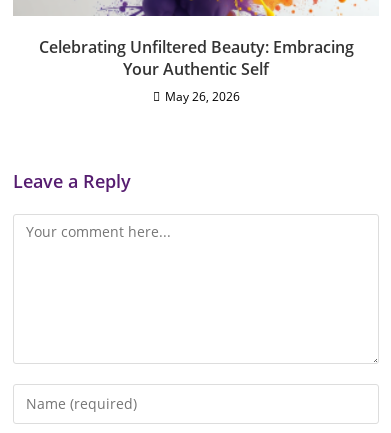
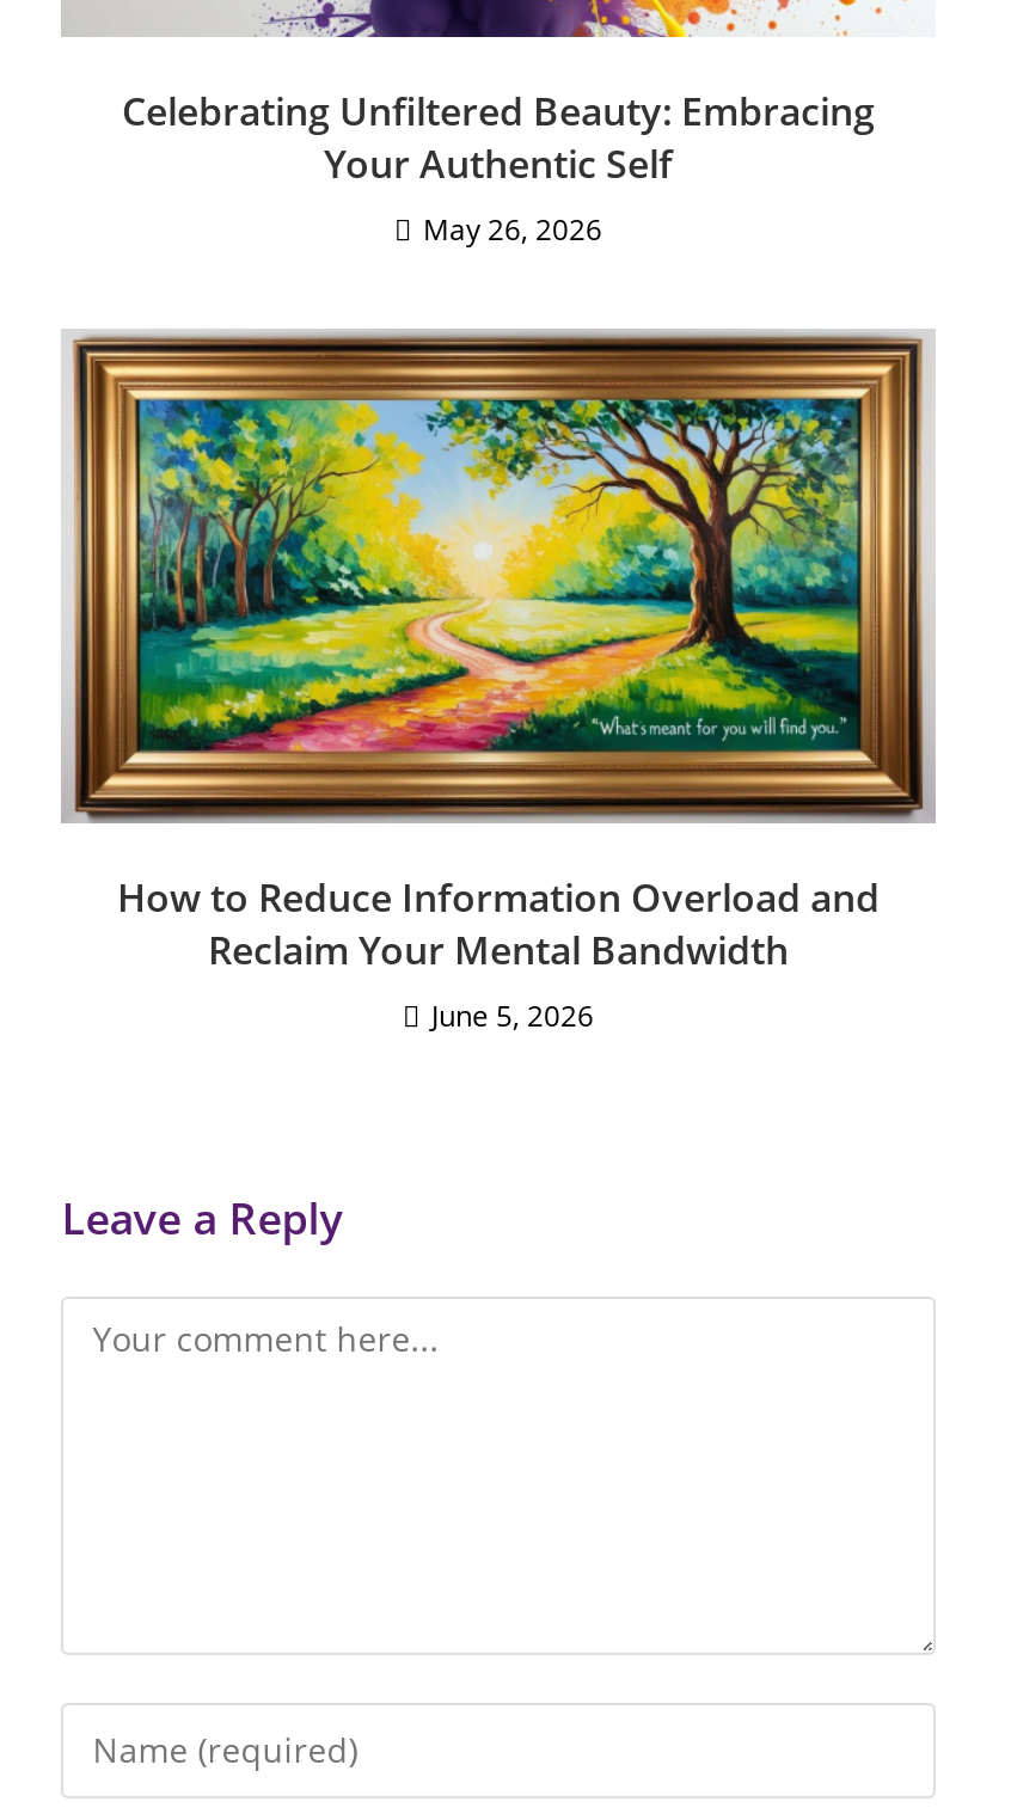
none -> [73,330,936,1036] [image] | How to Reduce Information Overload and | Reclaim Your Mental Bandwidth | June 5, 2026

